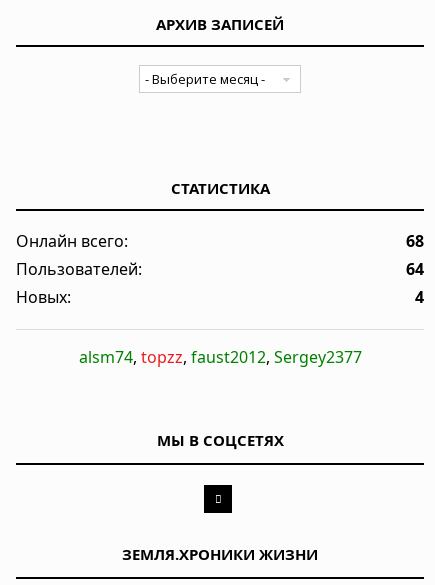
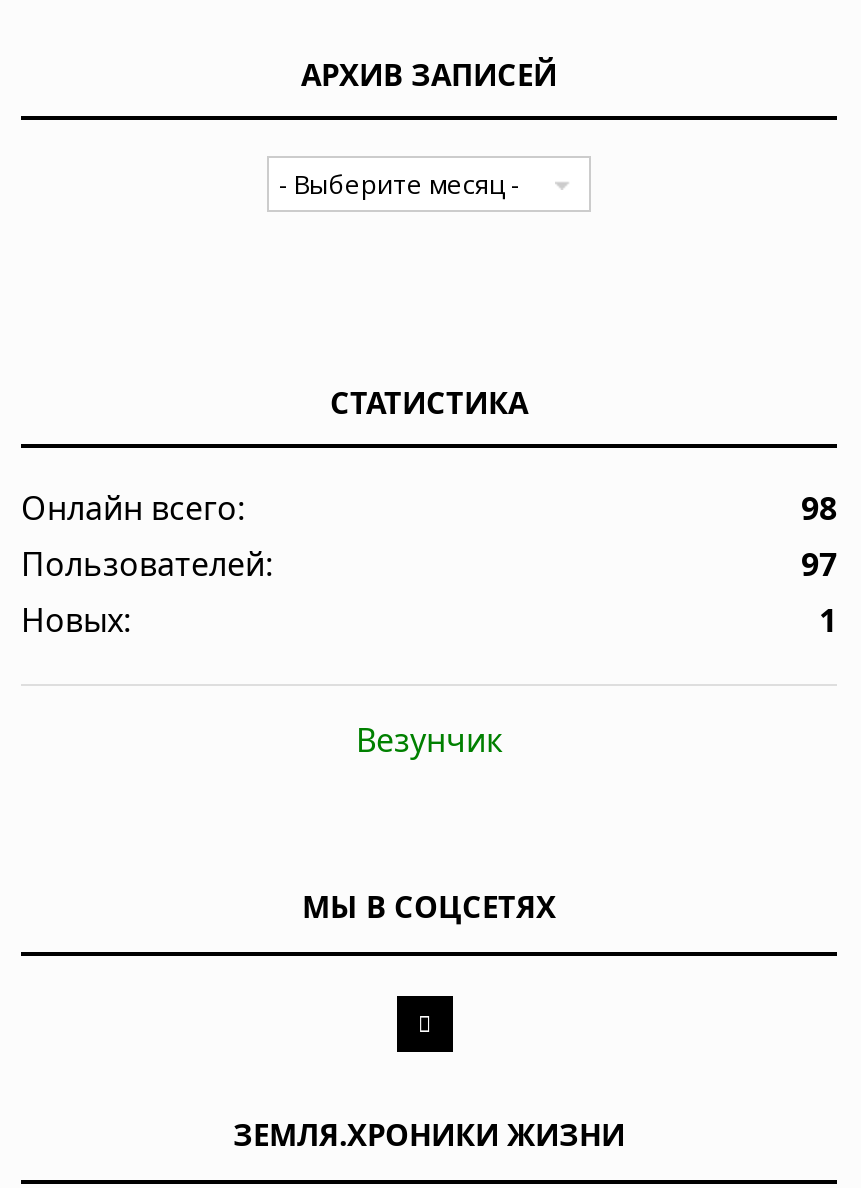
[406,230,424,252] 68 -> [801,486,837,530] 98
[406,258,424,280] 64 -> [801,542,837,586] 97
[415,286,424,308] 4 -> [819,598,837,642] 1
[78,346,361,368] alsm74, topzz, faust2012, Sergey2377 -> [356,718,502,762] Везунчик

